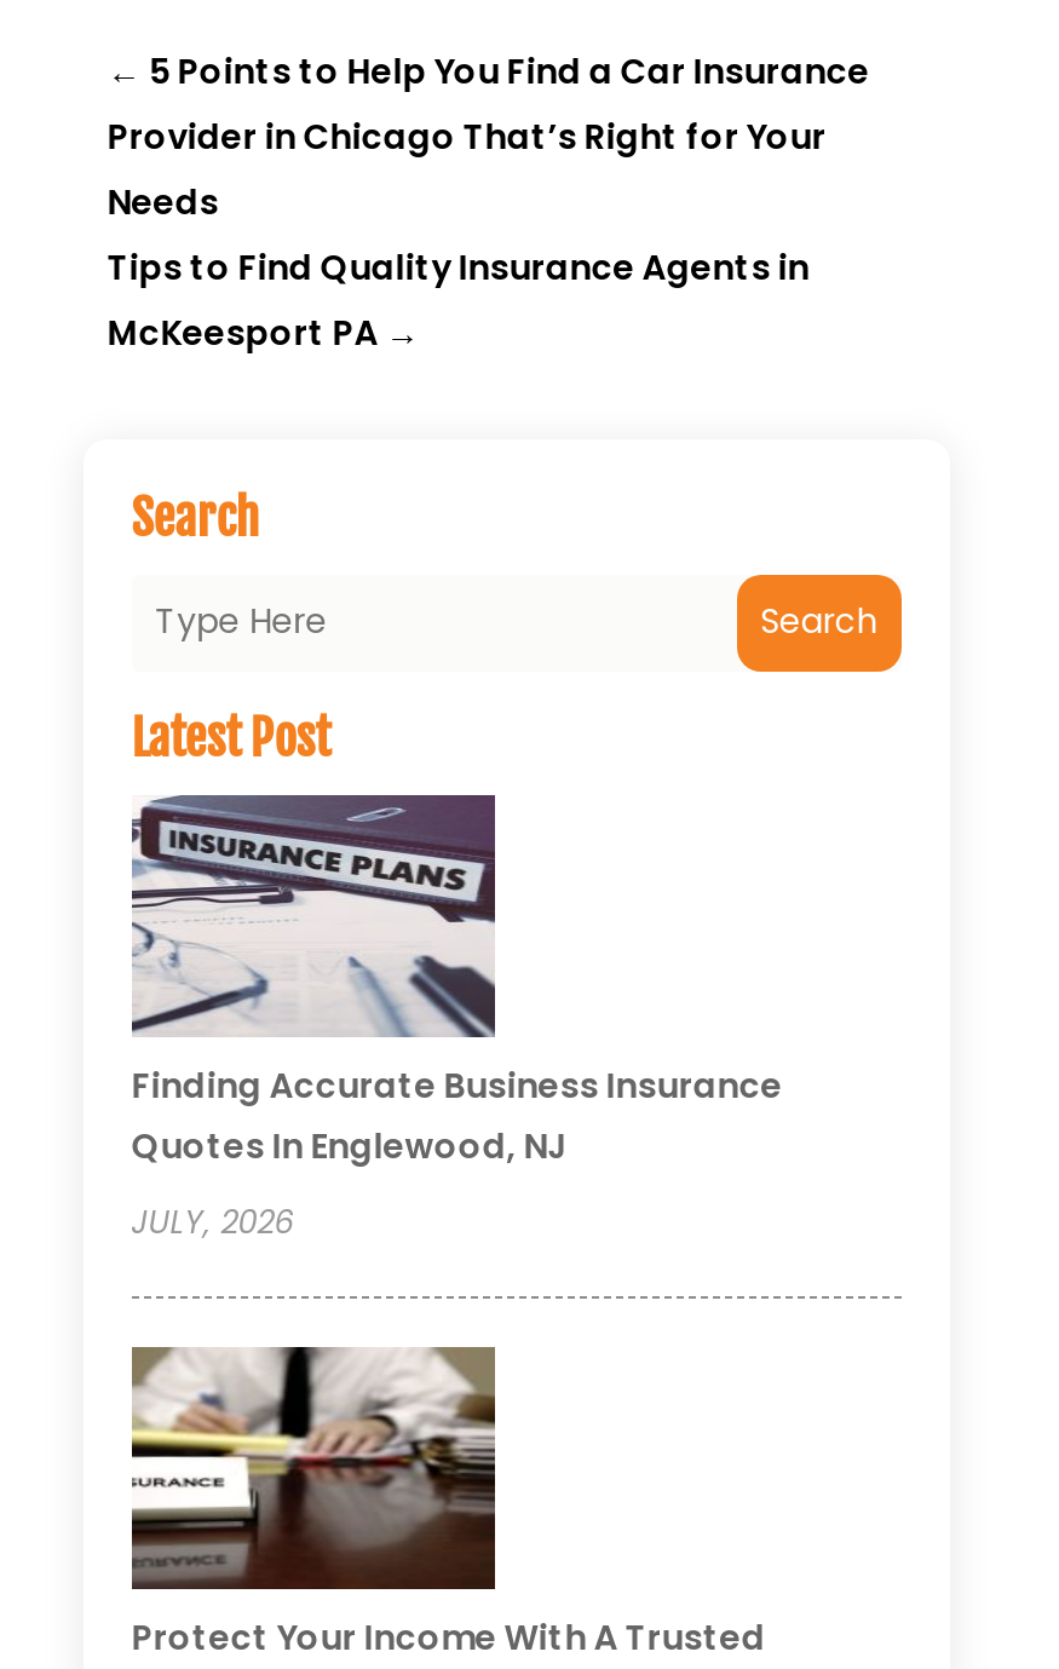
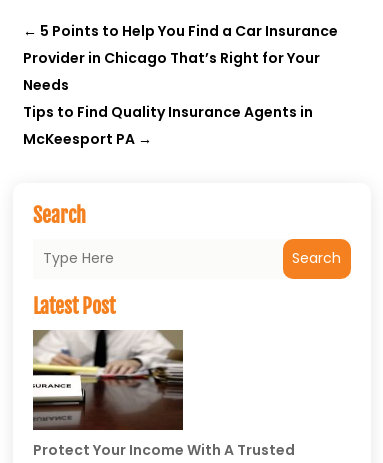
[130,793,783,1244] [image] | Finding Accurate Business Insurance | Quotes In Englewood, NJ | JULY, 2026 -> none

